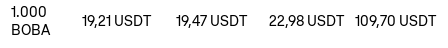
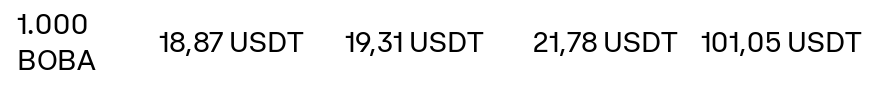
[82,11,151,29] 19,21 USDT -> [159,23,303,59] 18,87 USDT
[176,11,247,29] 19,47 USDT -> [345,23,483,59] 19,31 USDT
[269,11,344,29] 22,98 USDT -> [533,23,677,59] 21,78 USDT
[355,11,436,29] 109,70 USDT -> [701,23,861,59] 101,05 USDT

